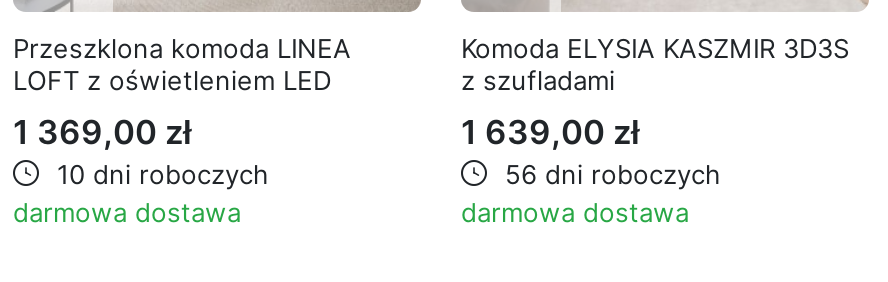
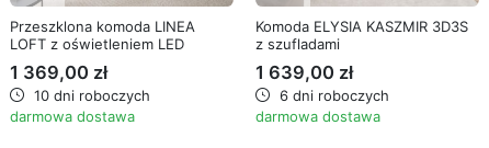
[497,159,721,191] 56 dni roboczych -> [275,87,389,104] 6 dni roboczych

